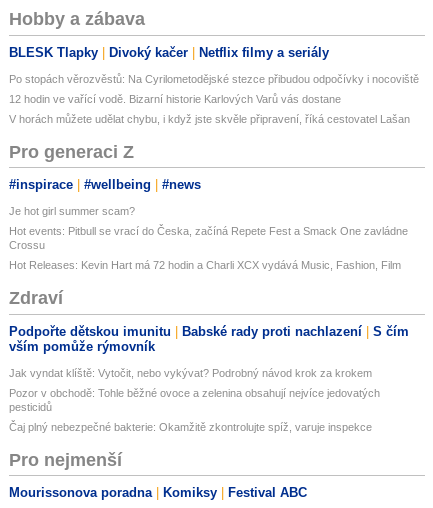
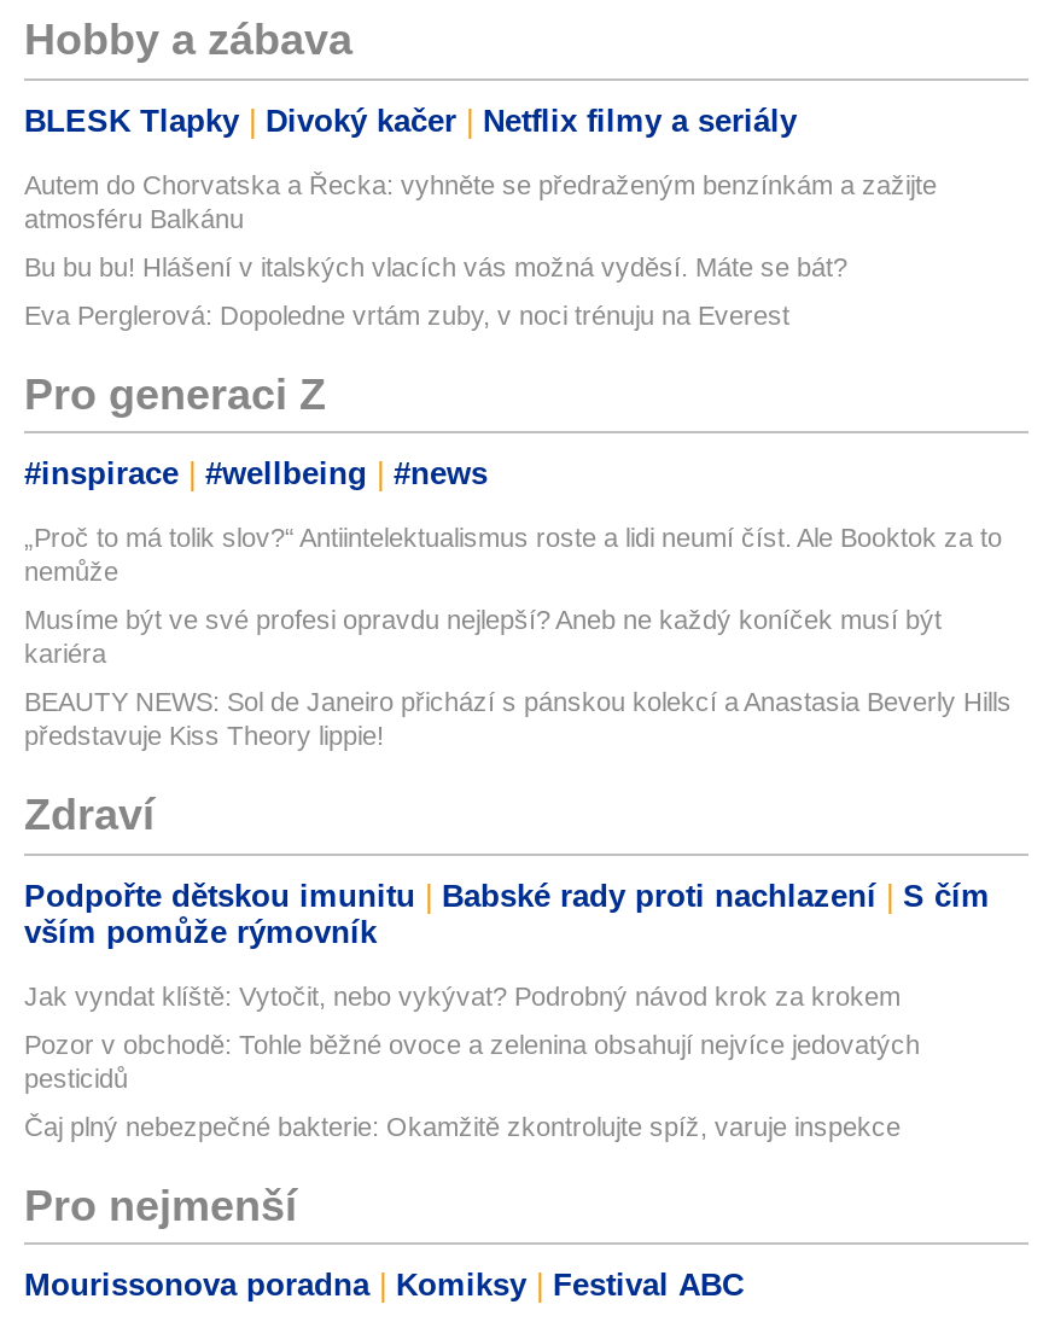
[9,73,419,85] Po stopách věrozvěstů: Na Cyrilometodějské stezce přibudou odpočívky i nocoviště -> [24,170,937,233] Autem do Chorvatska a Řecka: vyhněte se předraženým benzínkám a zažijte | atmosféru Balkánu
[9,93,341,105] 12 hodin ve vařící vodě. Bizarní historie Karlových Varů vás dostane -> [24,252,847,281] Bu bu bu! Hlášení v italských vlacích vás možná vyděsí. Máte se bát?
[9,113,410,125] V horách můžete udělat chybu, i když jste skvěle připravení, říká cestovatel Lašan -> [24,300,789,329] Eva Perglerová: Dopoledne vrtám zuby, v noci trénuju na Everest
[9,205,135,217] Je hot girl summer scam? -> [24,524,1002,587] „Proč to má tolik slov?“ Antiintelektualismus roste a lidi neumí číst. Ale Booktok za to | nemůže
[9,225,408,251] Hot events: Pitbull se vrací do Česka, začíná Repete Fest a Smack One zavládne | Crossu -> [24,606,942,669] Musíme být ve své profesi opravdu nejlepší? Aneb ne každý koníček musí být | kariéra
[9,259,401,271] Hot Releases: Kevin Hart má 72 hodin a Charli XCX vydává Music, Fashion, Film -> [24,688,1012,751] BEAUTY NEWS: Sol de Janeiro přichází s pánskou kolekcí a Anastasia Beverly Hills | představuje Kiss Theory lippie!

